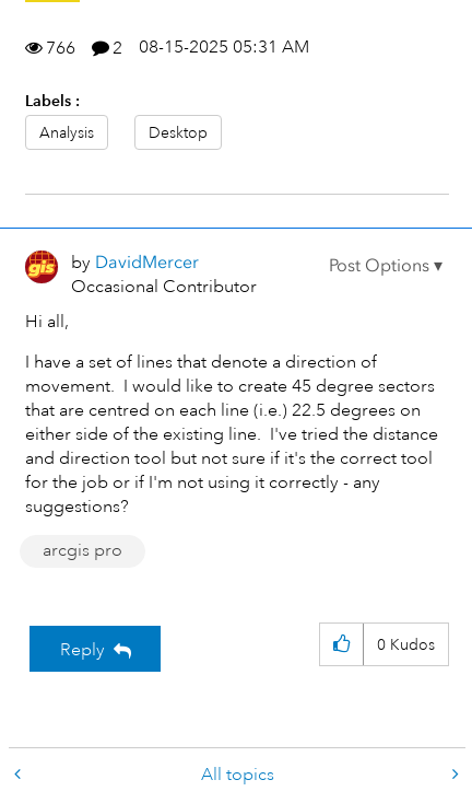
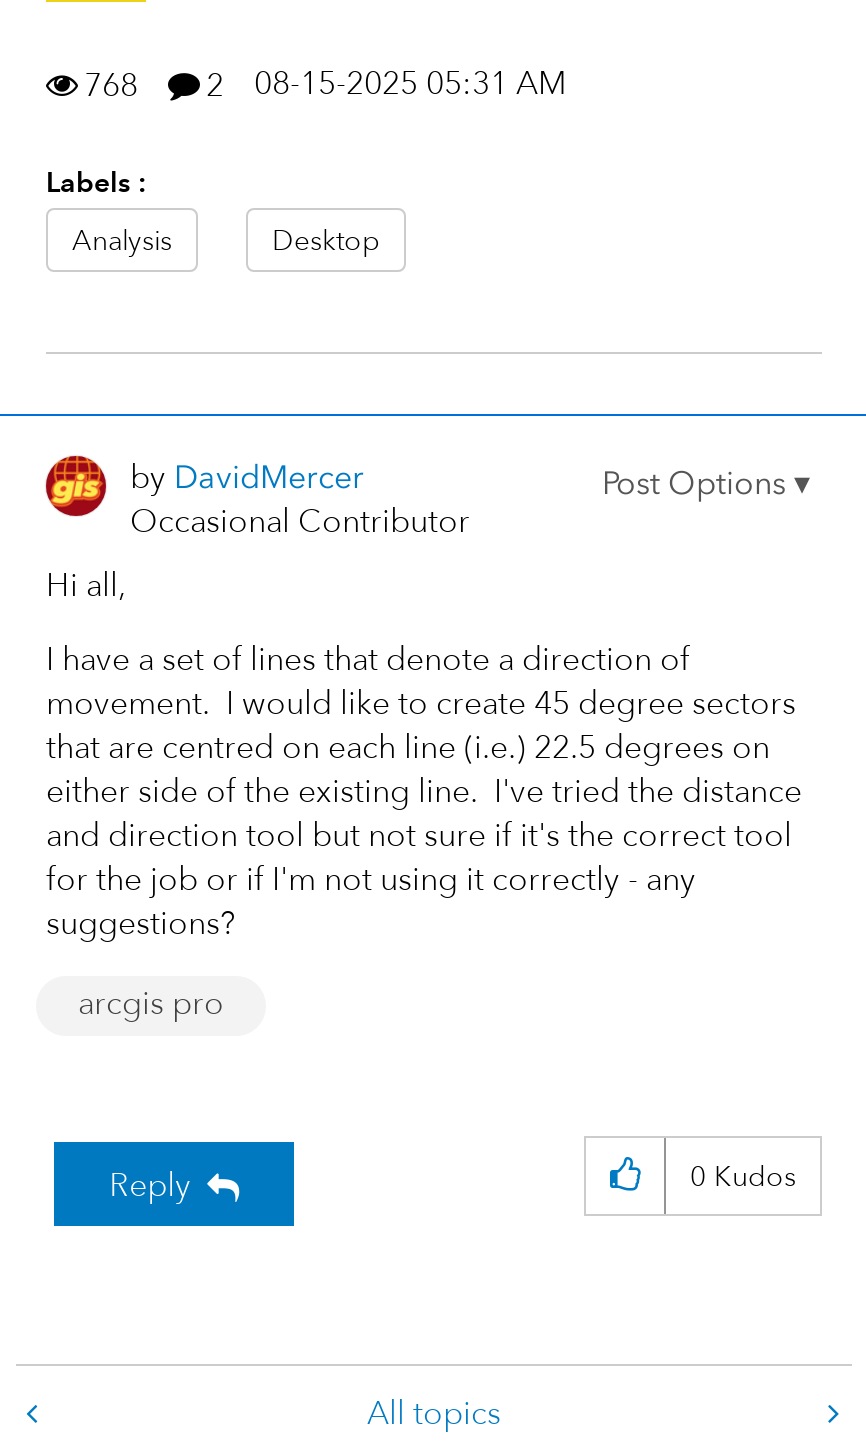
[46,36,309,59] 766 2 08-15-2025 05:31 AM -> [84,64,566,106] 768 2 08-15-2025 05:31 AM

